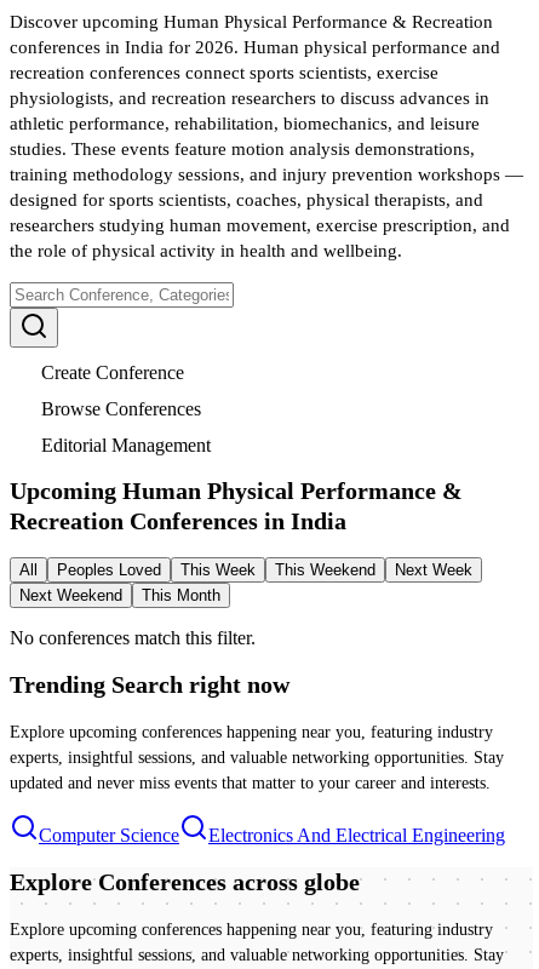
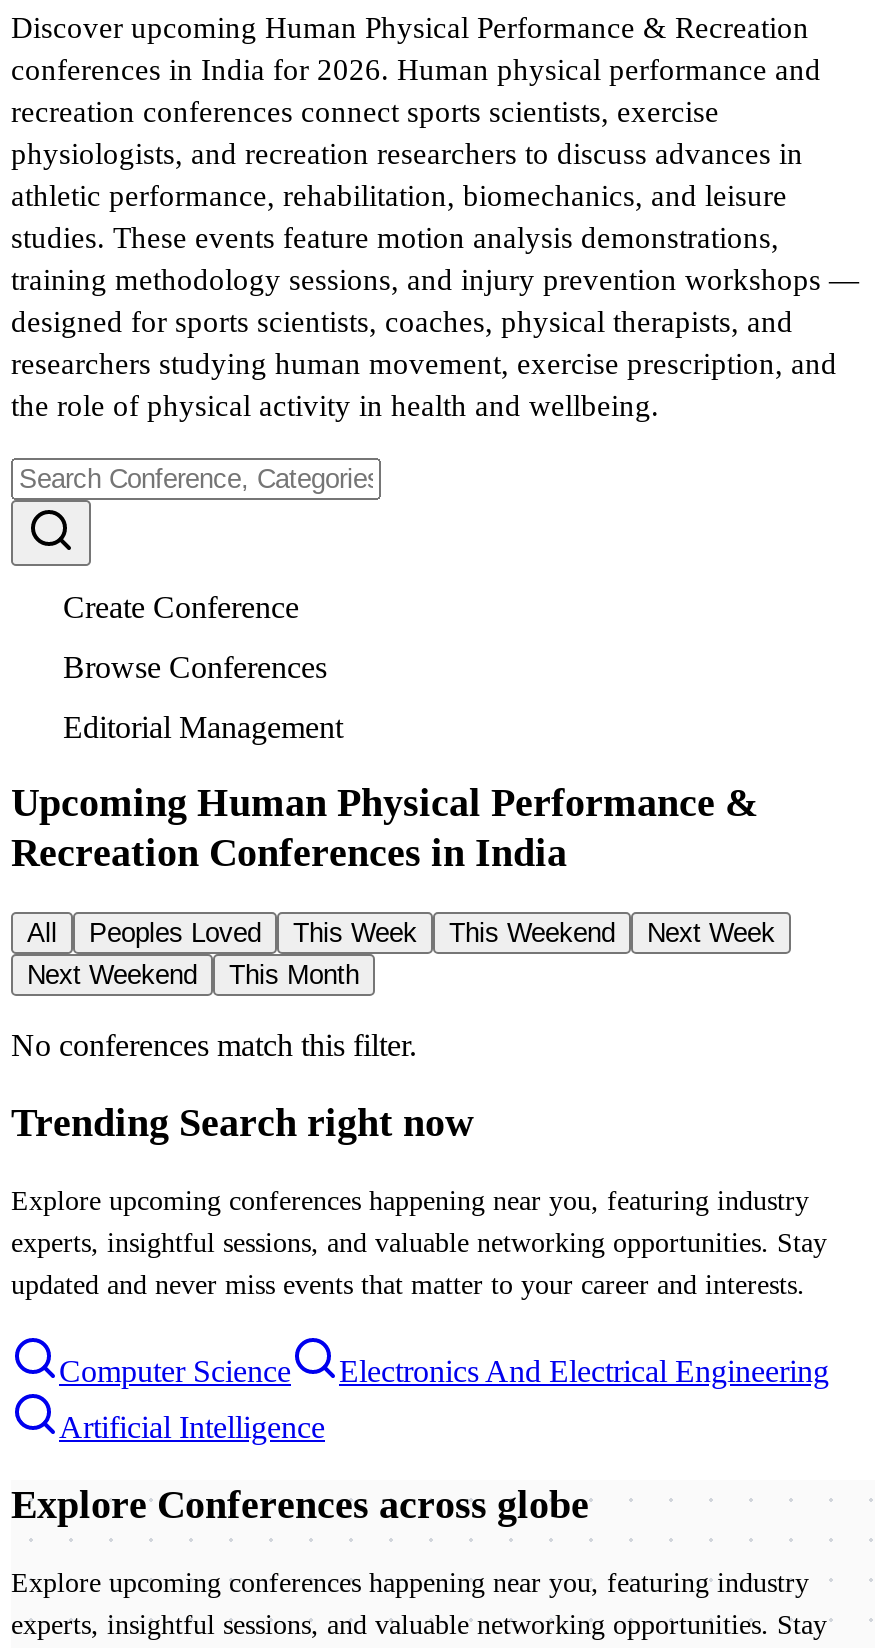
none -> [59,1410,325,1444] Artificial Intelligence

